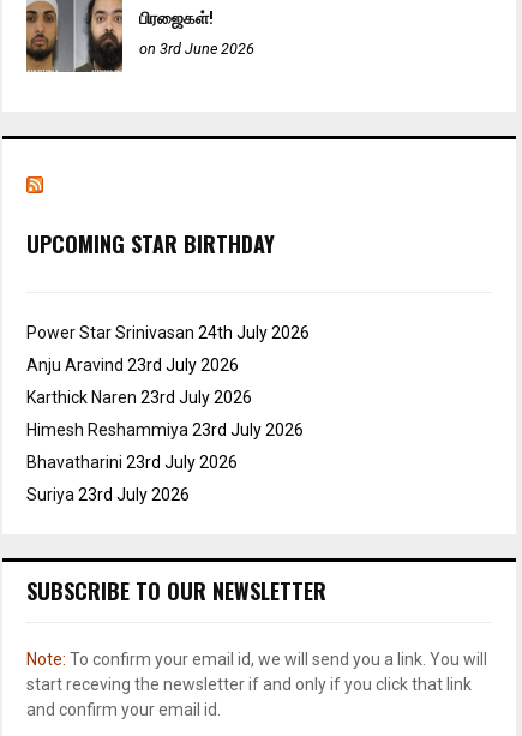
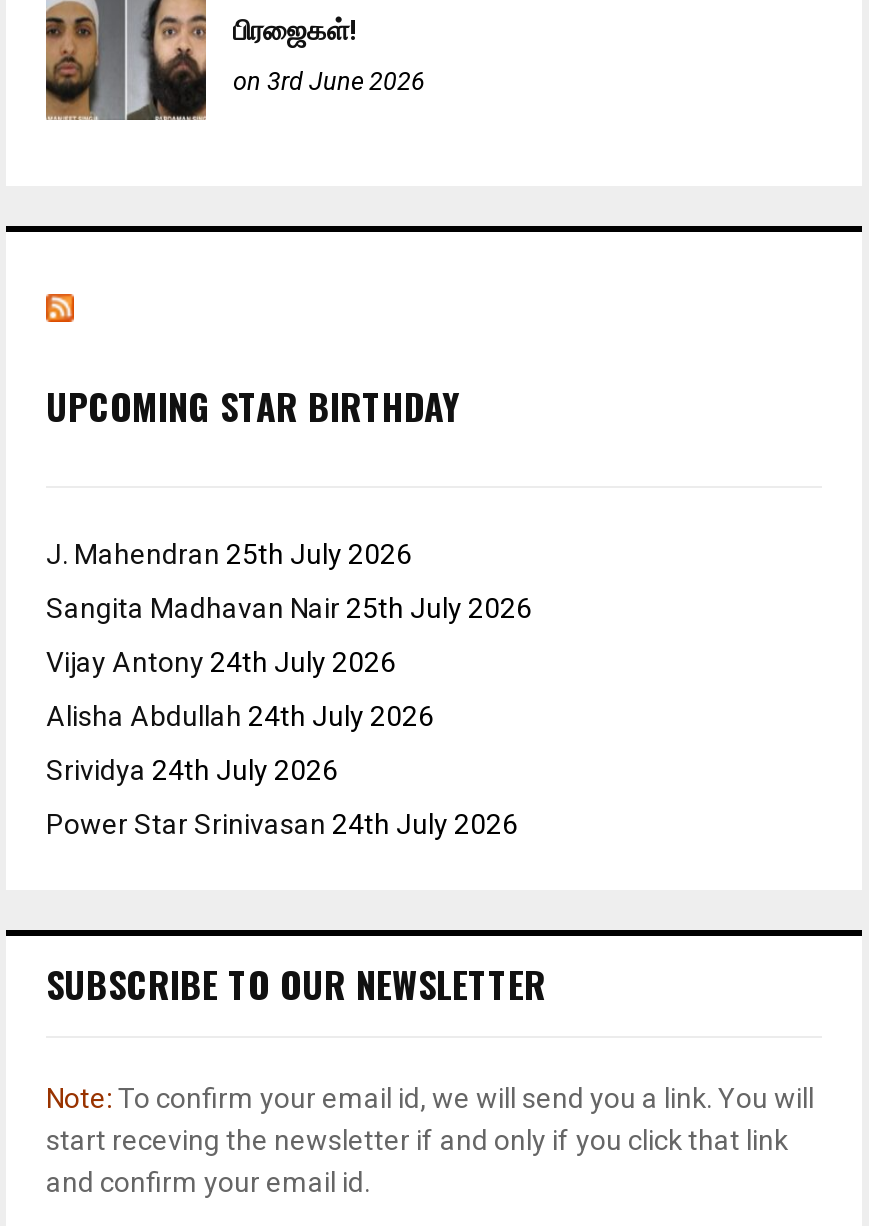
none -> [46,538,532,786] J. Mahendran 25th July 2026 | Sangita Madhavan Nair 25th July 2026 | Vijay Antony 24th July 2026 | Alisha Abdullah 24th July 2026 | Srividya 24th July 2026
moved [26,323,310,342] -> [46,808,518,840]: Power Star Srinivasan 24th July 2026
[26,355,304,504] Anju Aravind 23rd July 2026 | Karthick Naren 23rd July 2026 | Himesh Reshammiya 23rd July 2026 | Bhavatharini 23rd July 2026 | Suriya 23rd July 2026 -> none

